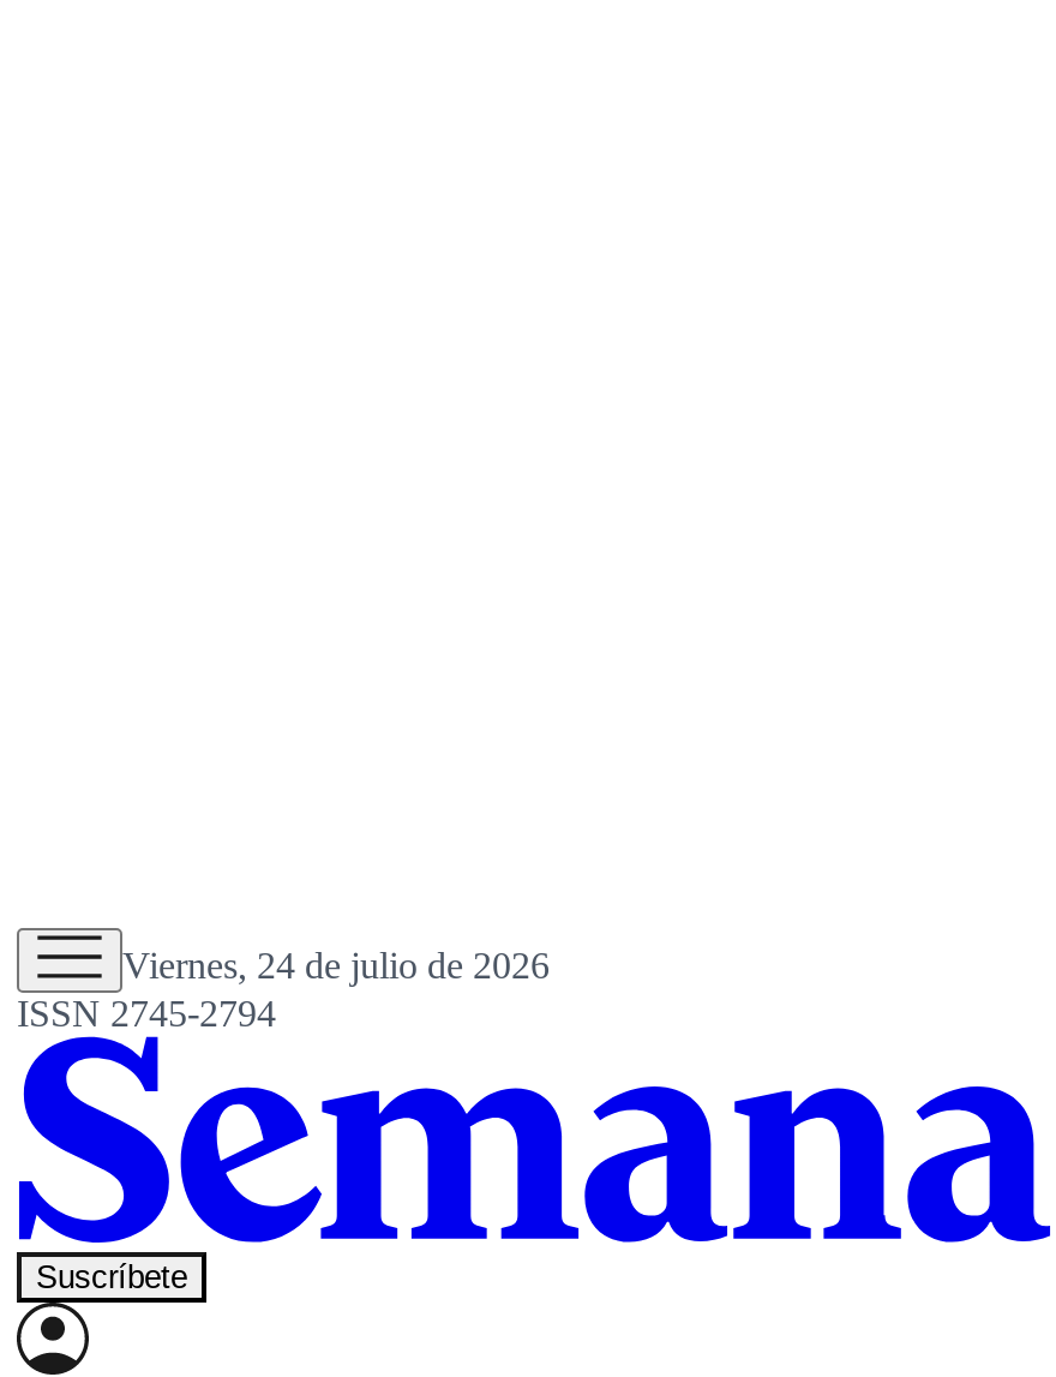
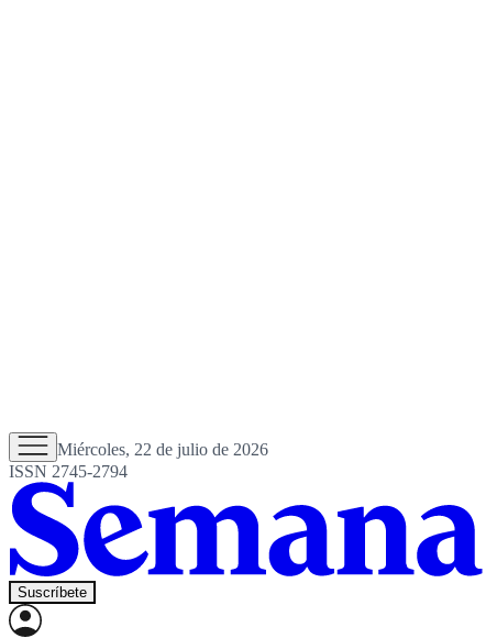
[122,945,550,986] Viernes, 24 de julio de 2026 -> [57,440,268,459] Miércoles, 22 de julio de 2026

